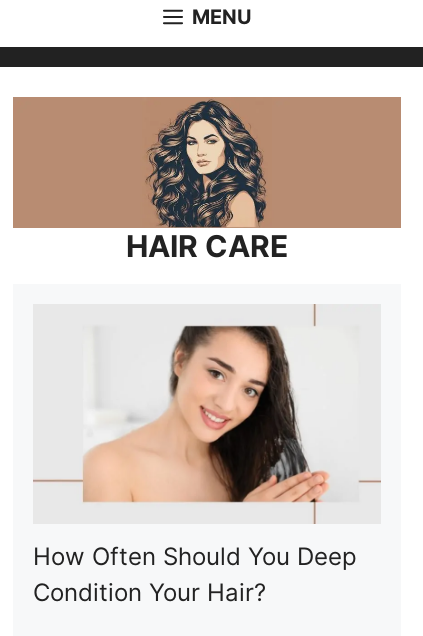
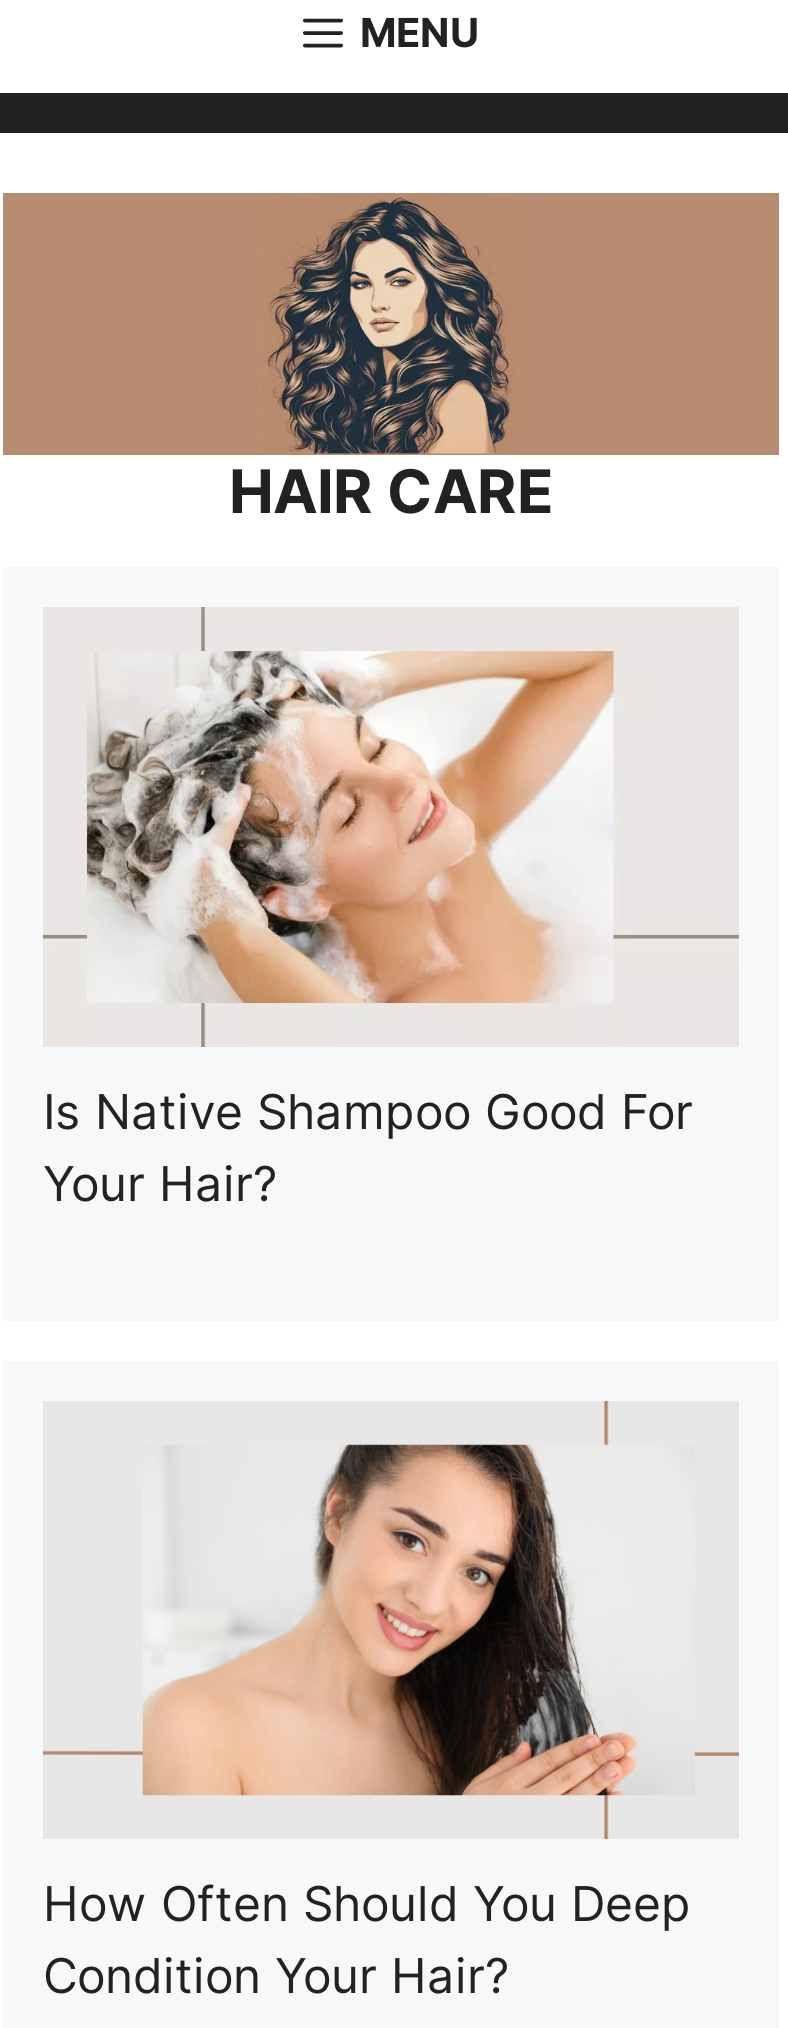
none -> [43,607,739,1212] [image] | Is Native Shampoo Good For | Your Hair?

